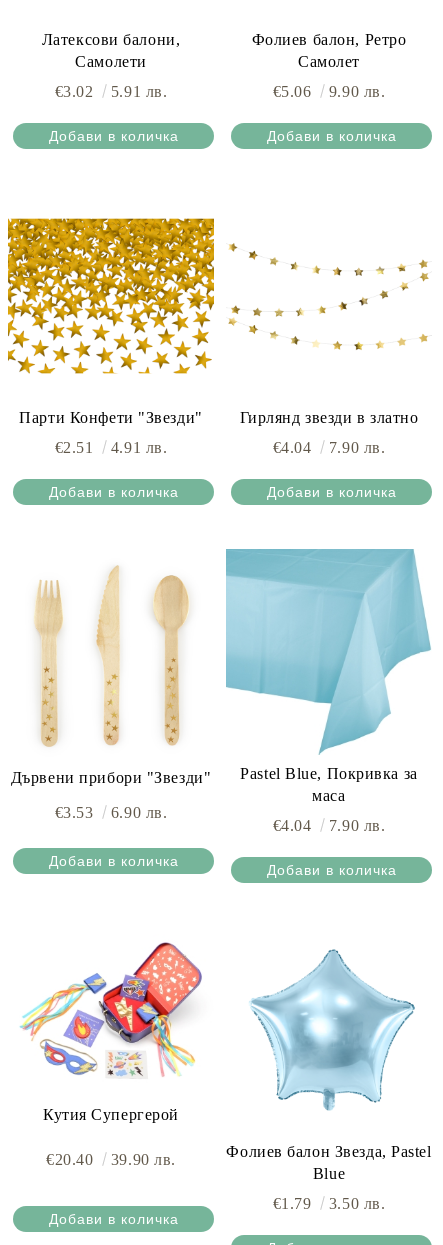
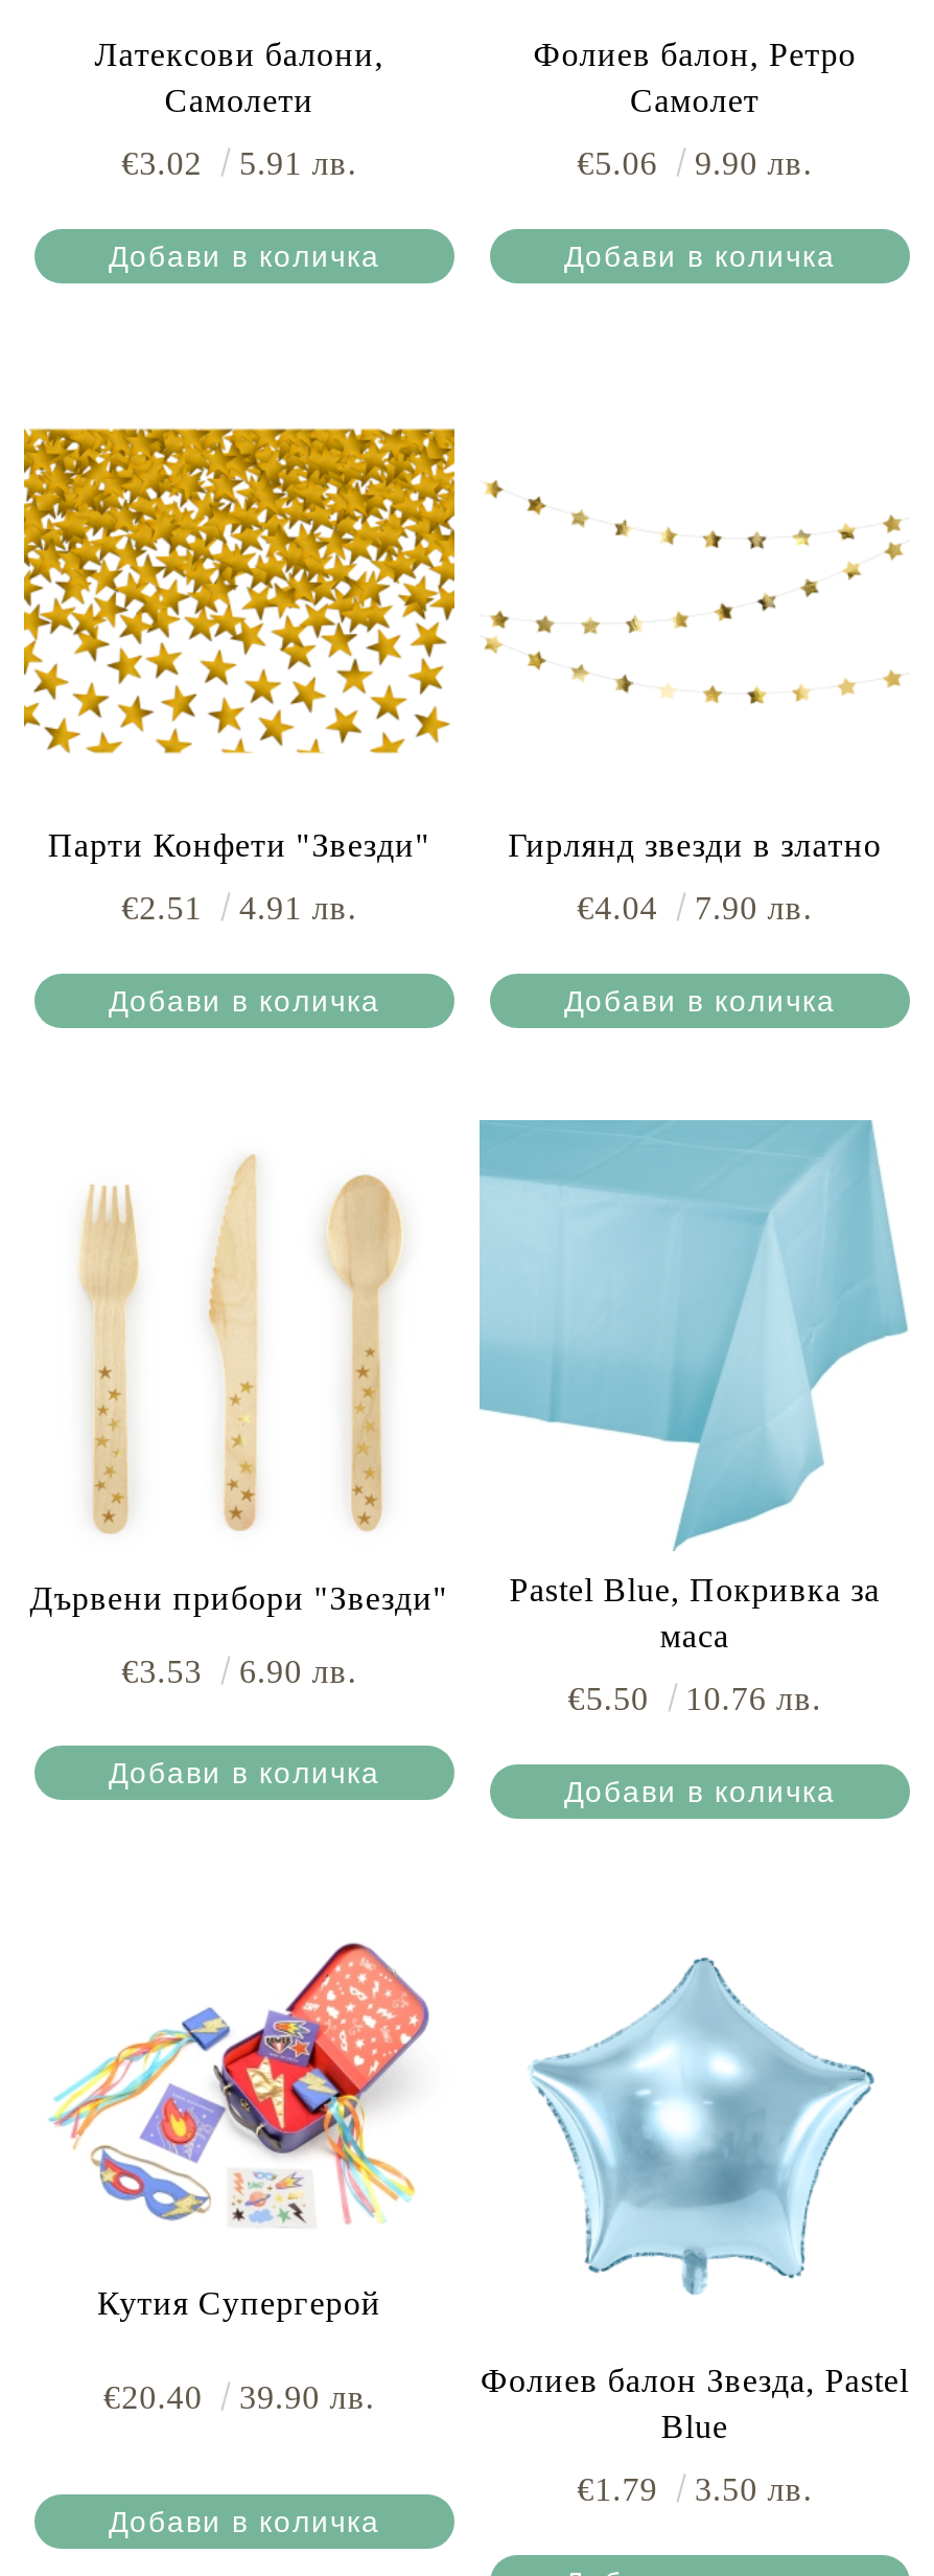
[273,817,316,834] €4.04 -> [568,1681,659,1716] €5.50
[329,817,385,834] 7.90 лв. -> [686,1681,822,1716] 10.76 лв.

